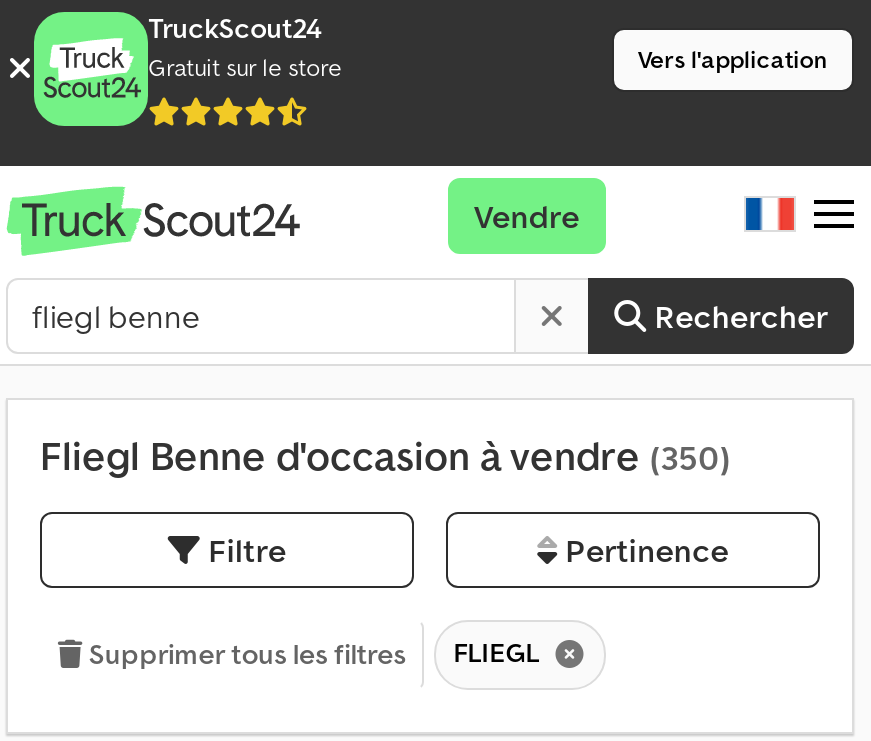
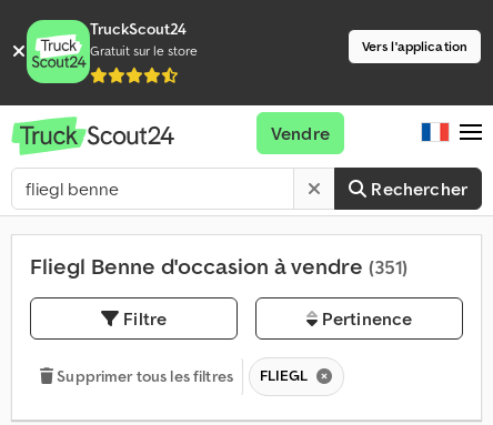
[40,430,730,482] Fliegl Benne d'occasion à vendre (350) -> [30,252,408,281] Fliegl Benne d'occasion à vendre (351)

